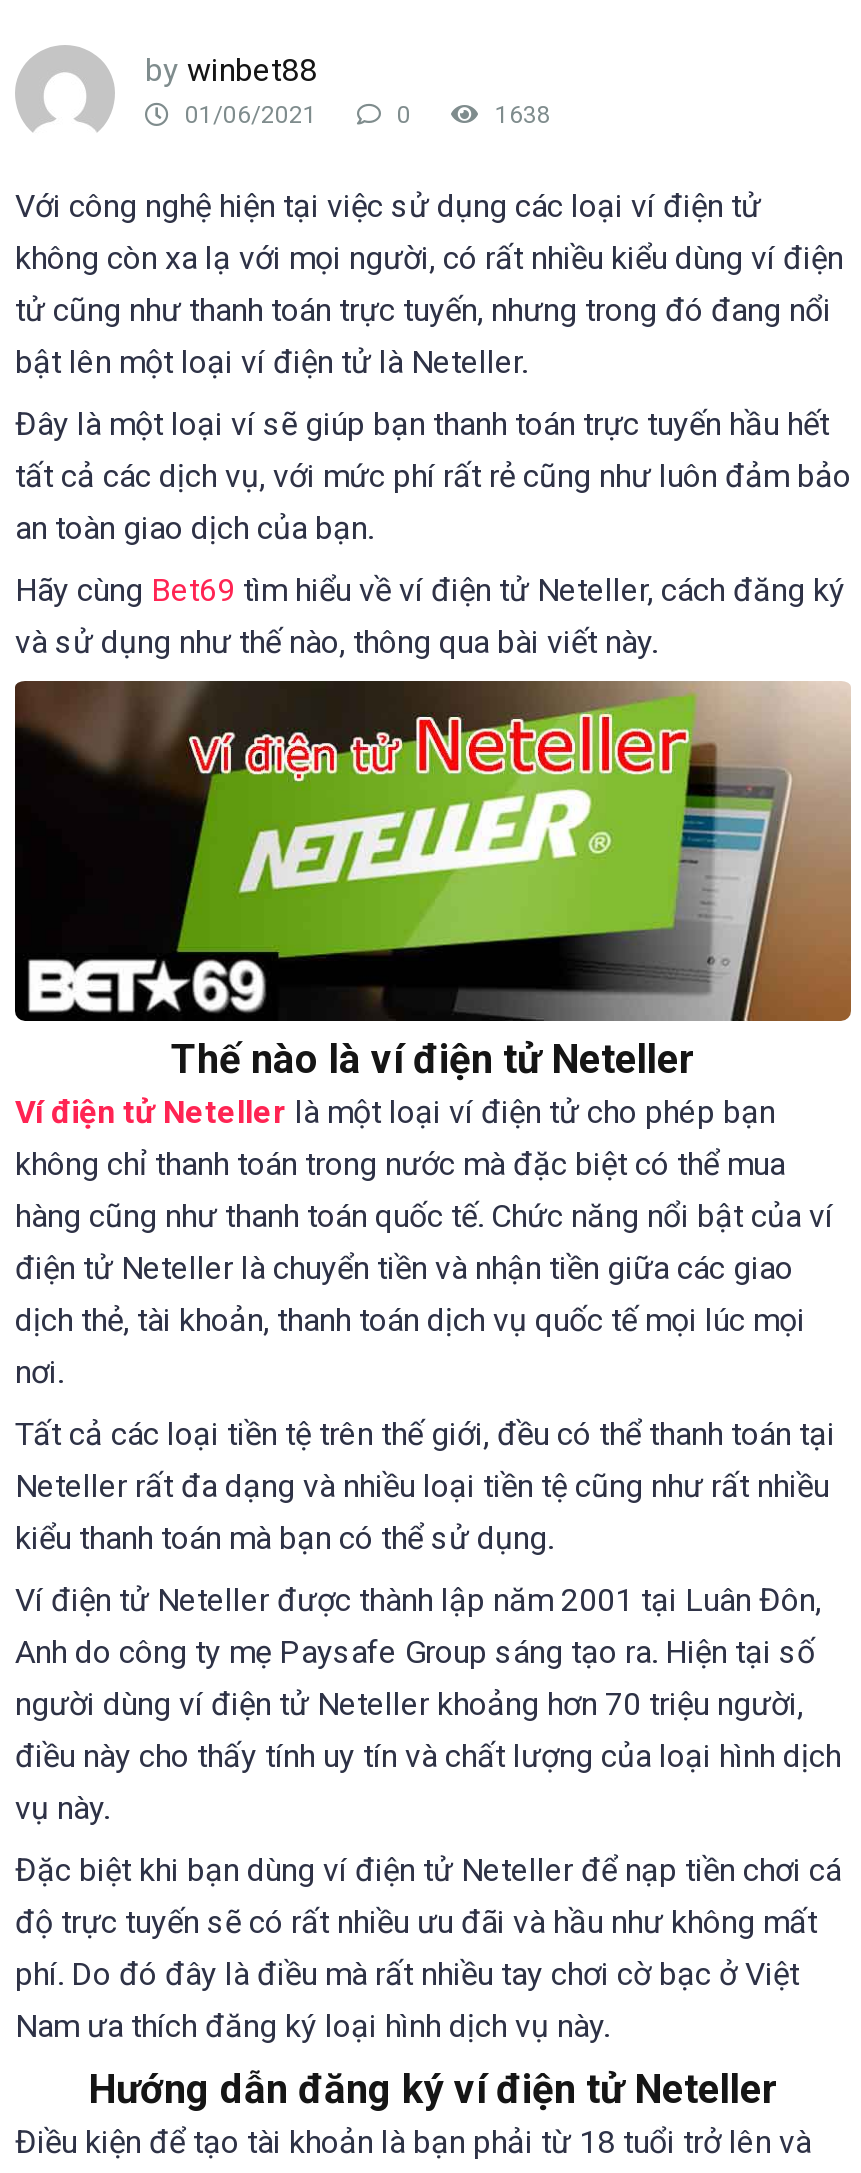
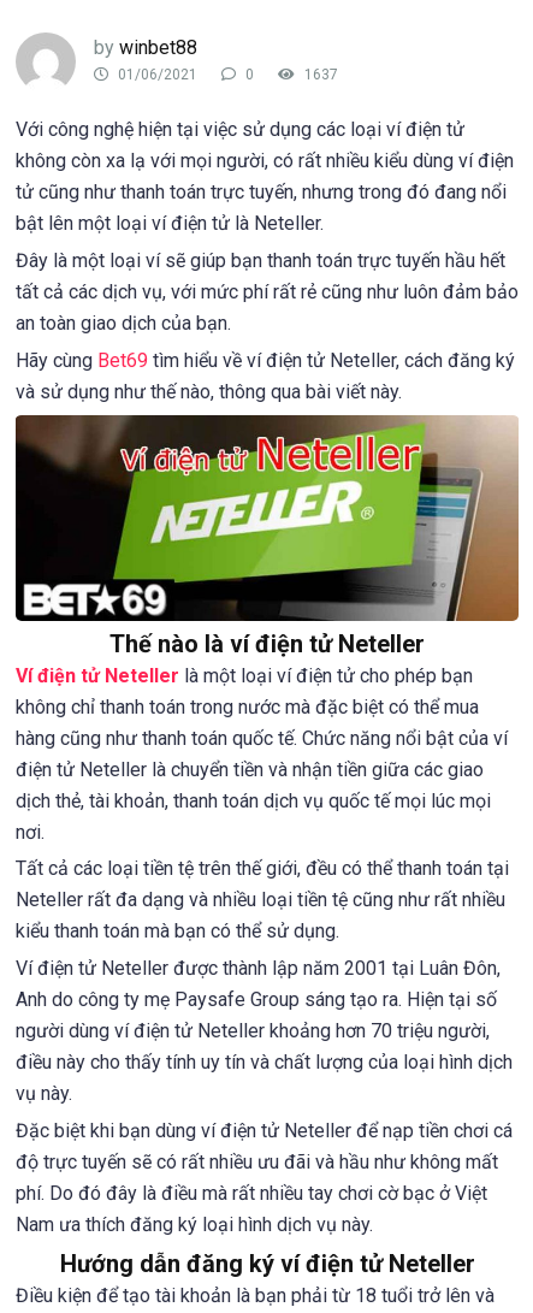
[489,101,551,129] 1638 -> [301,66,338,83] 1637

